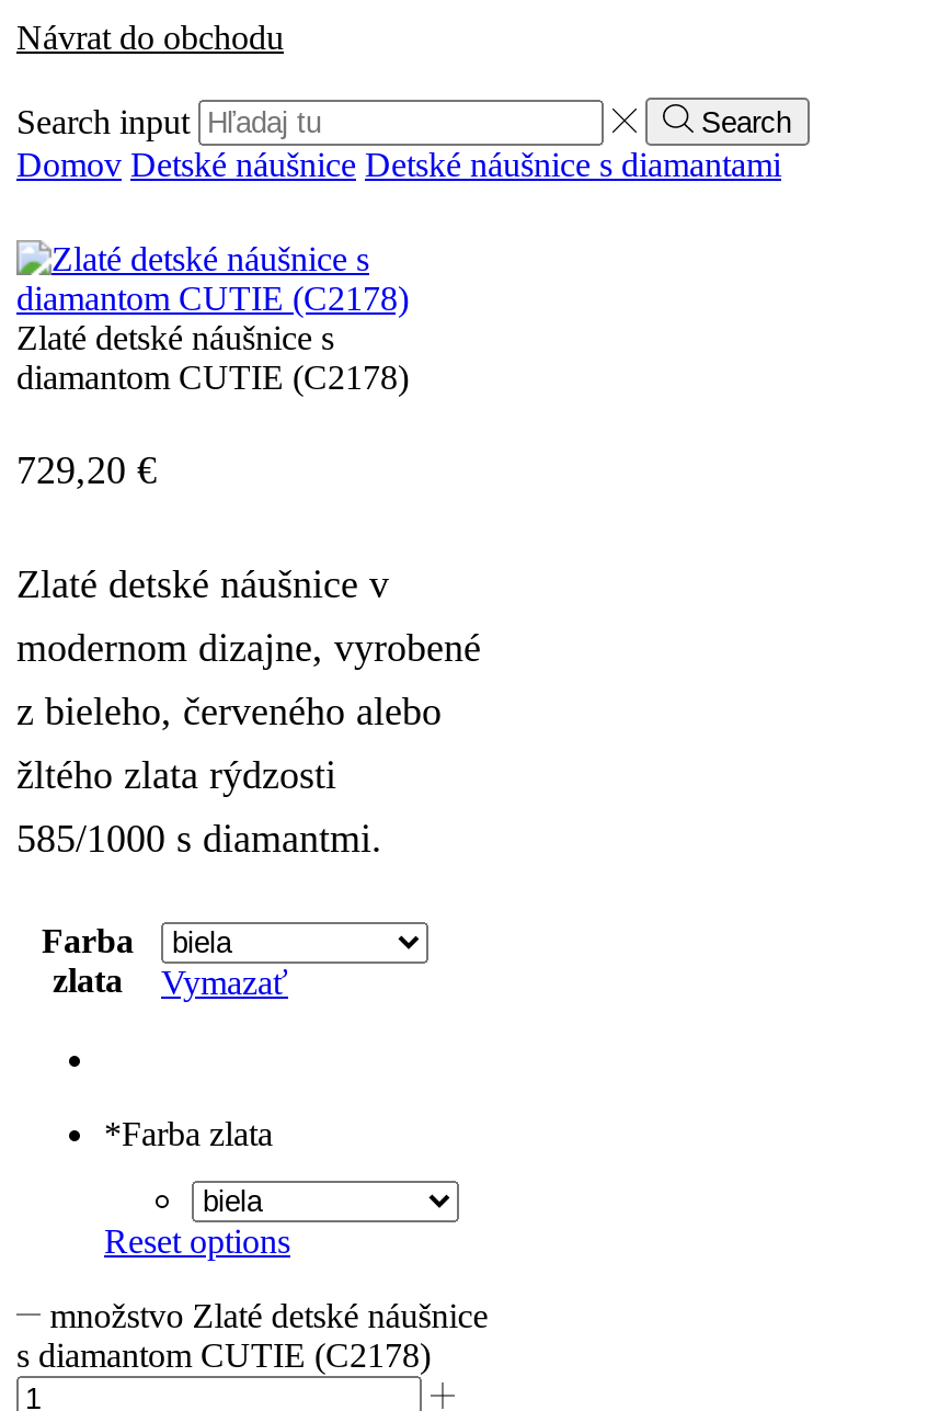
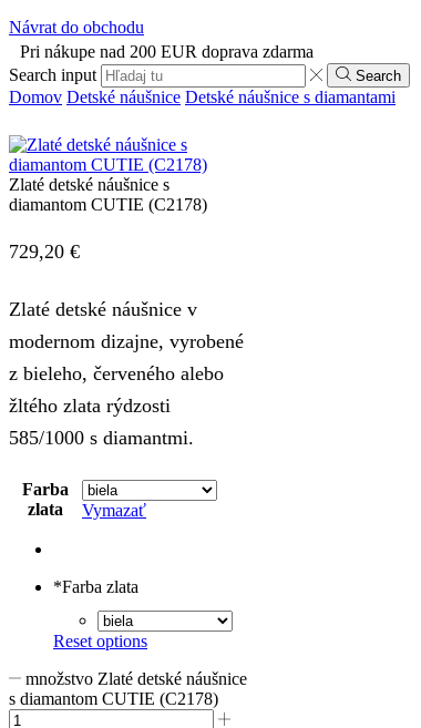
none -> [20,42,314,61] Pri nákupe nad 200 EUR doprava zdarma

